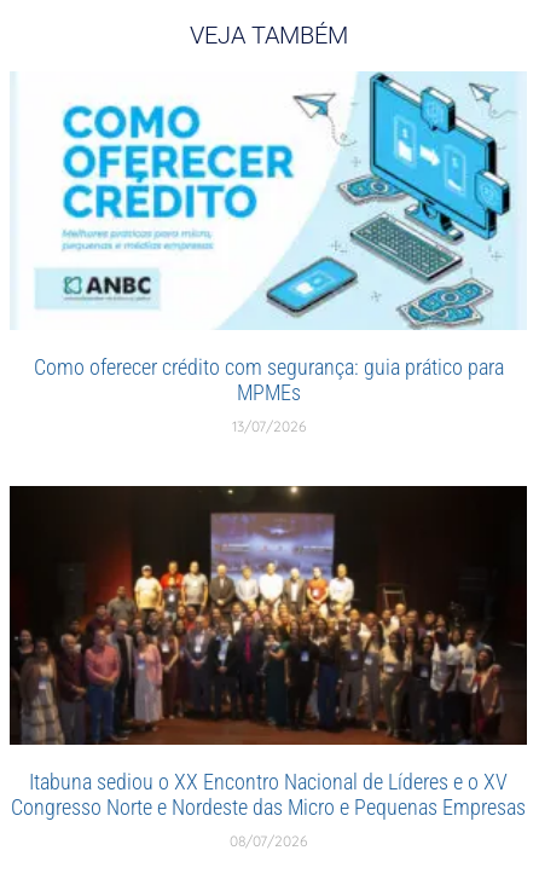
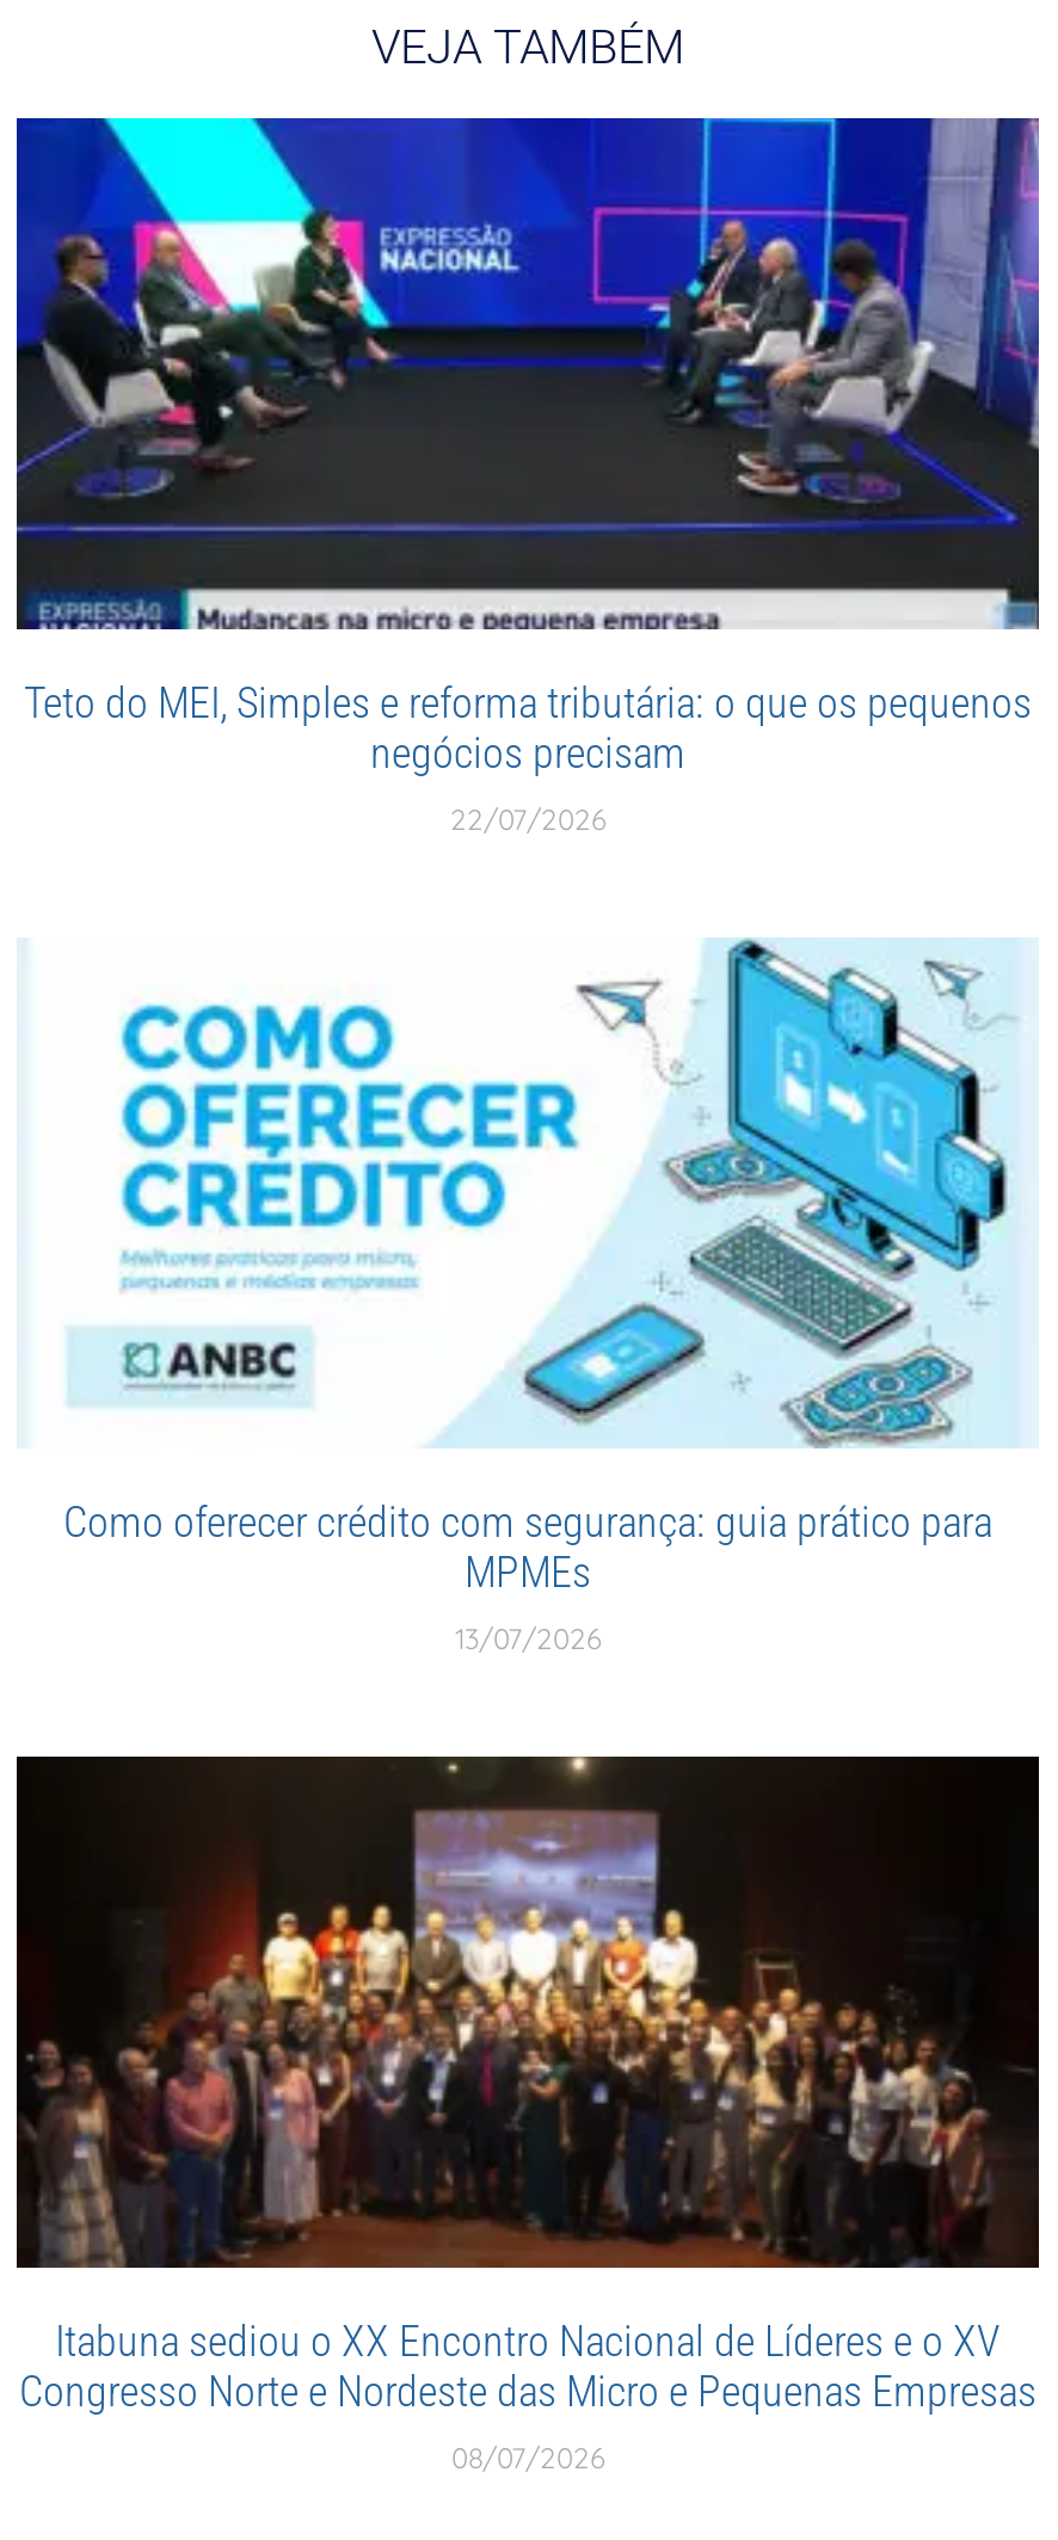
none -> [14,116,1041,837] [image] | Teto do MEI, Simples e reforma tributária: o que os pequenos | negócios precisam | 22/07/2026

